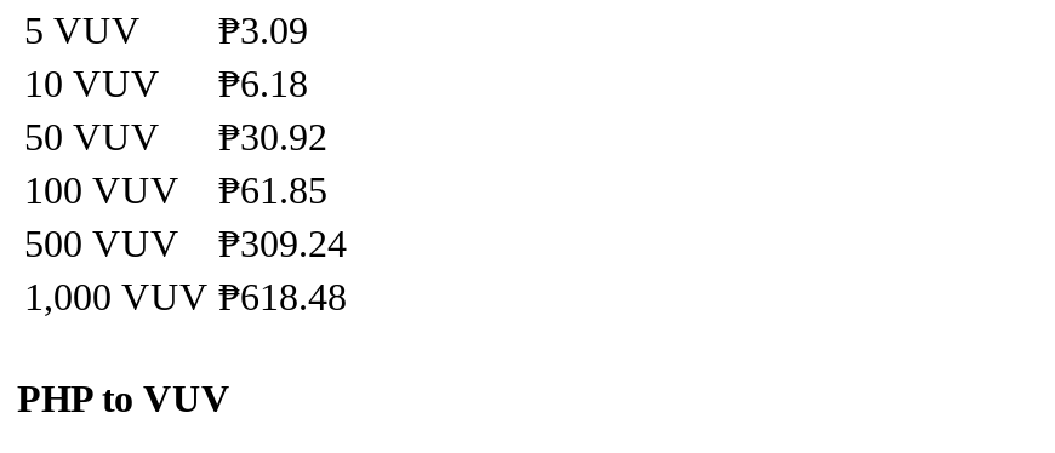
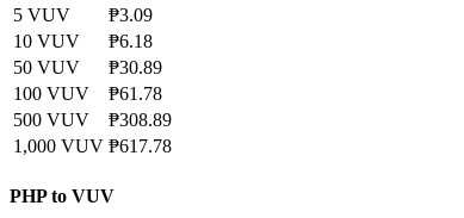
[24,116,327,157] 50 VUV ₱30.92 -> [13,57,162,77] 50 VUV ₱30.89
[24,169,327,210] 100 VUV ₱61.85 -> [13,83,162,103] 100 VUV ₱61.78
[24,222,347,263] 500 VUV ₱309.24 -> [13,109,172,129] 500 VUV ₱308.89
[24,275,347,317] 1,000 VUV ₱618.48 -> [13,135,172,156] 1,000 VUV ₱617.78

